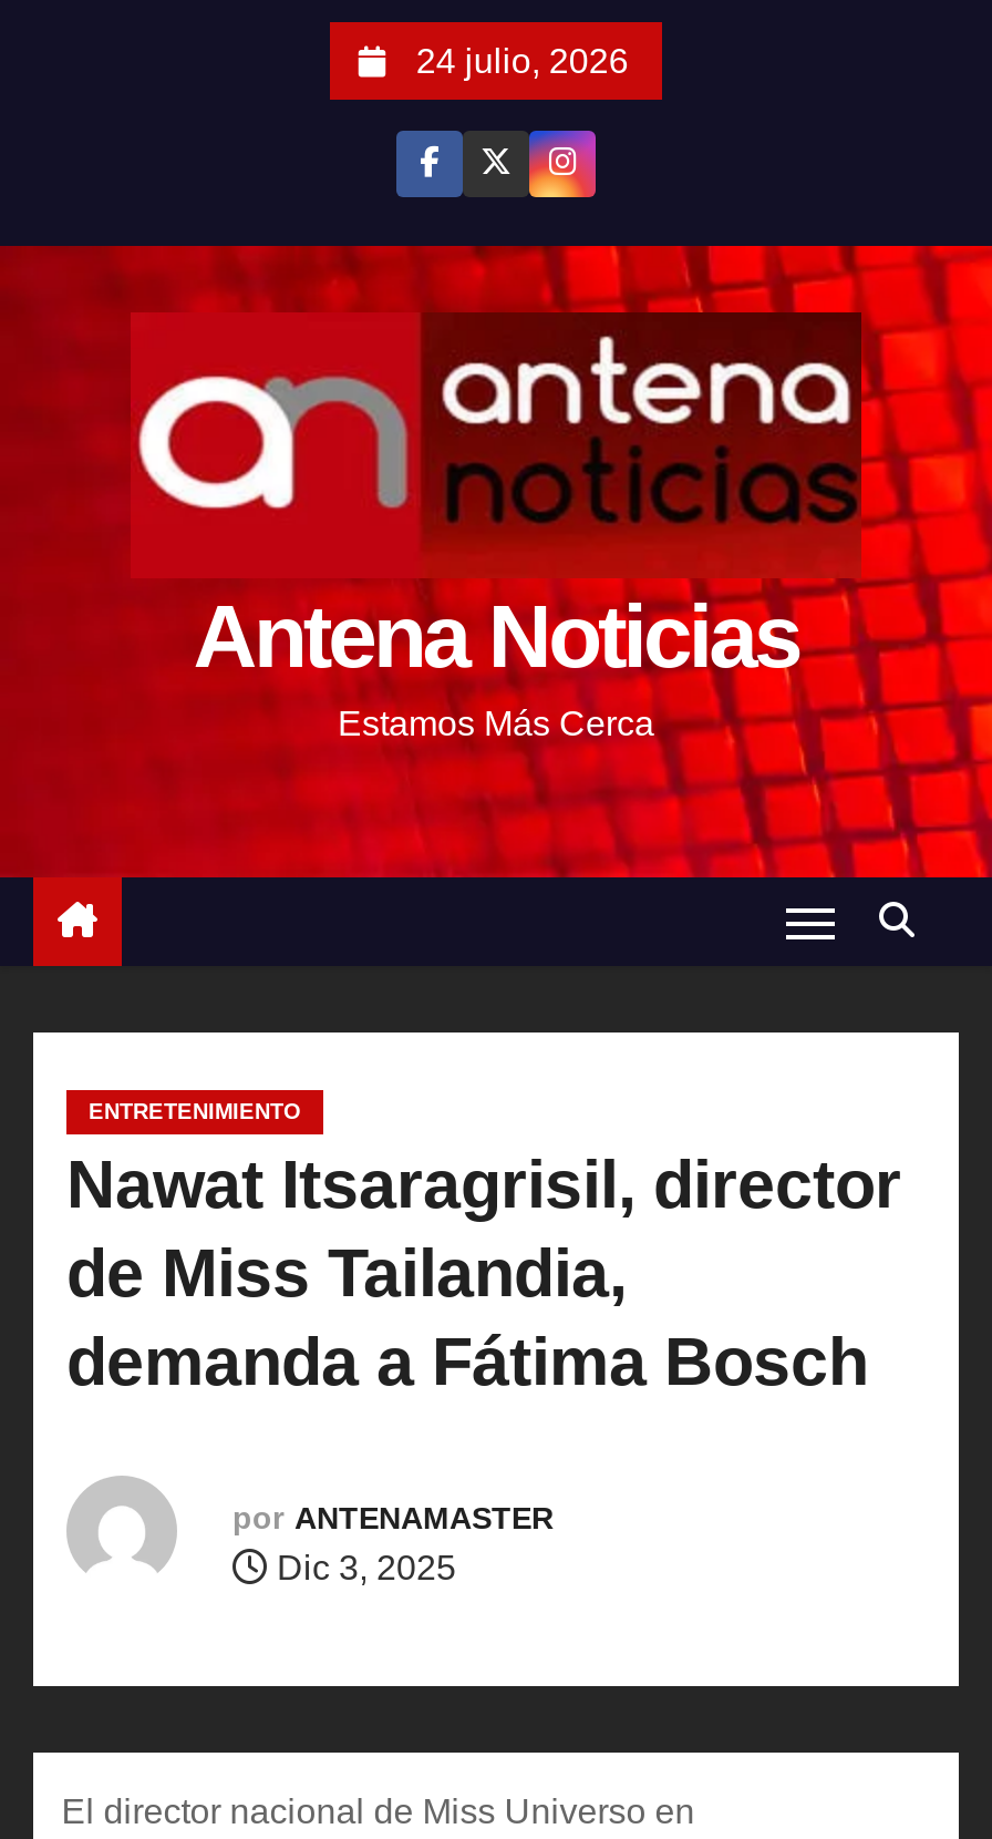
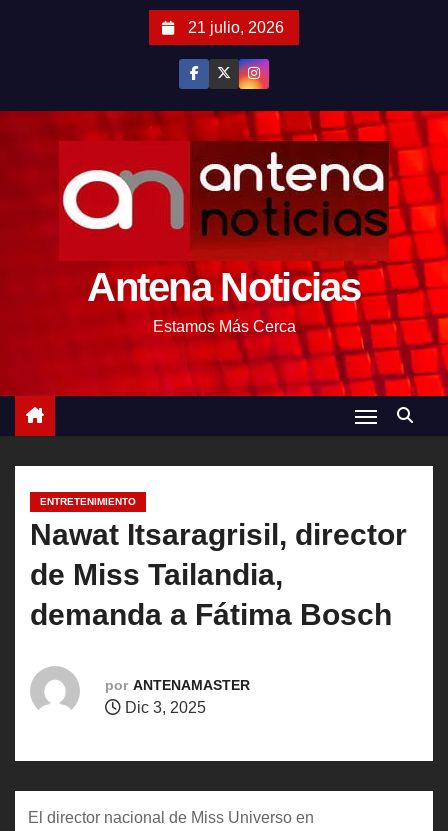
[407,42,629,80] 24 julio, 2026 -> [184,19,284,36] 21 julio, 2026

